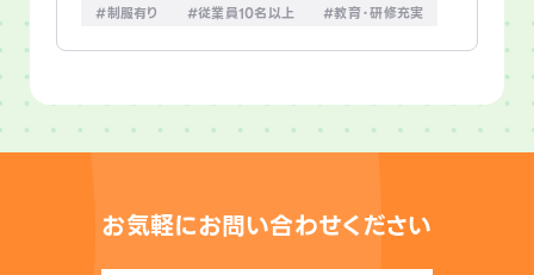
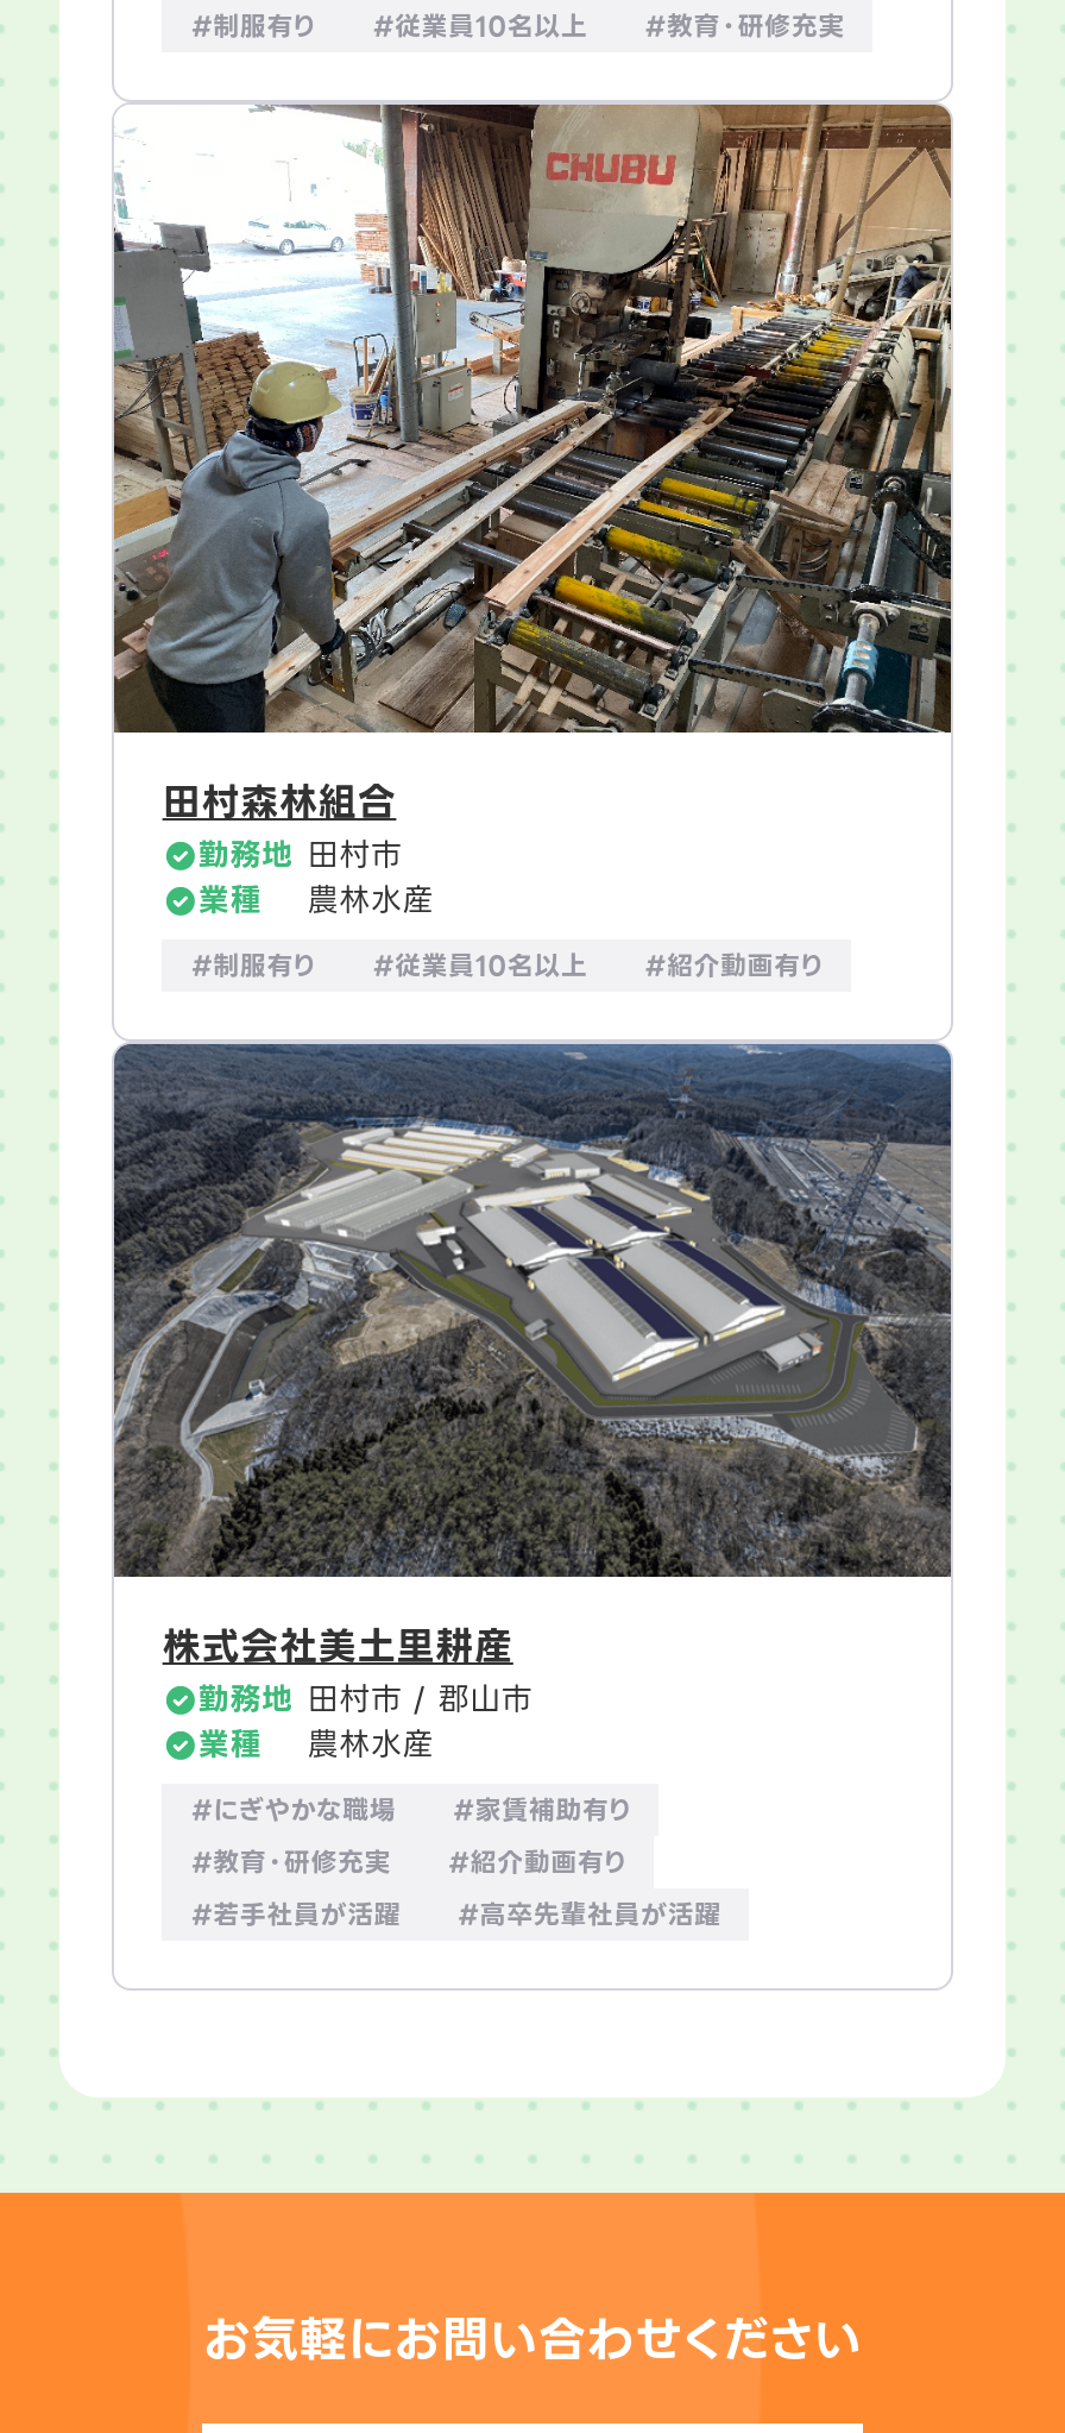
none -> [112,102,953,986] [image] | 田村森林組合 | 勤務地 田村市 | 業種 | 農林水産 | #制服有り | #従業員10名以上 | #紹介動画有り
none -> [112,1039,953,1935] [image] | 株式会社美土里耕産 | 勤務地 田村市 / 郡山市 | 業種 | 農林水産 | #にぎやかな職場 | #家賃補助有り | #教育・研修充実 | #紹介動画有り | #若手社員が活躍 | #高卒先輩社員が活躍

